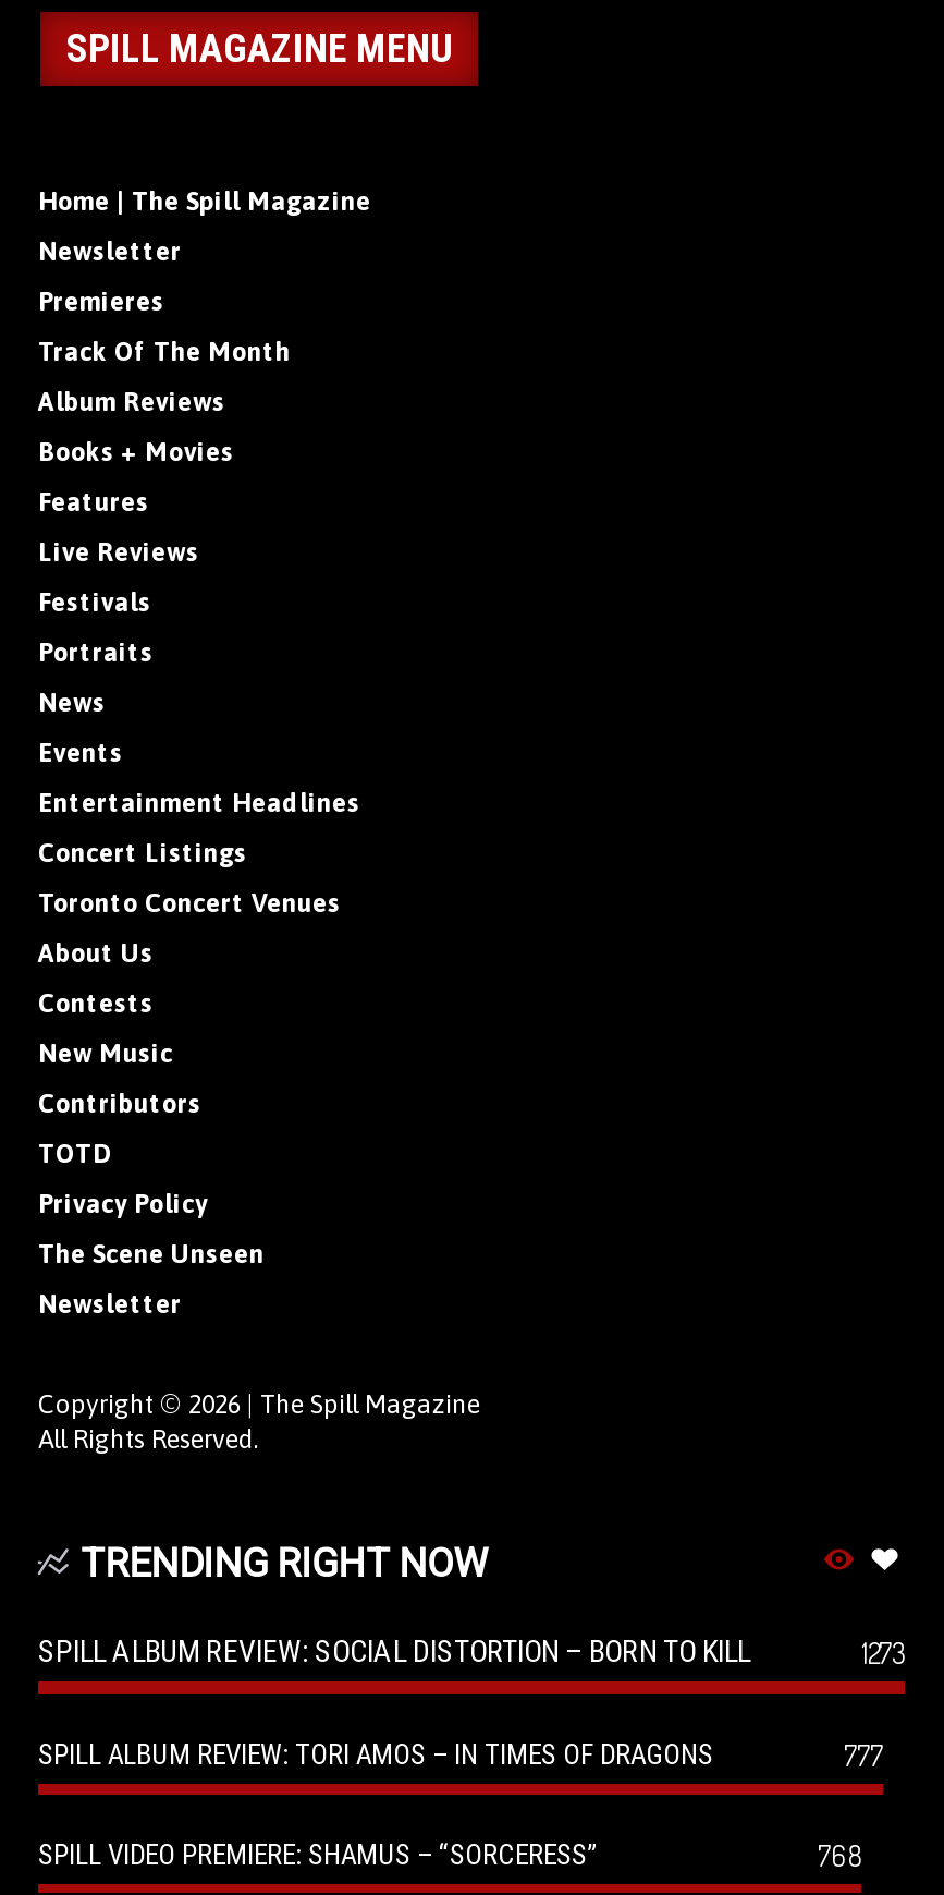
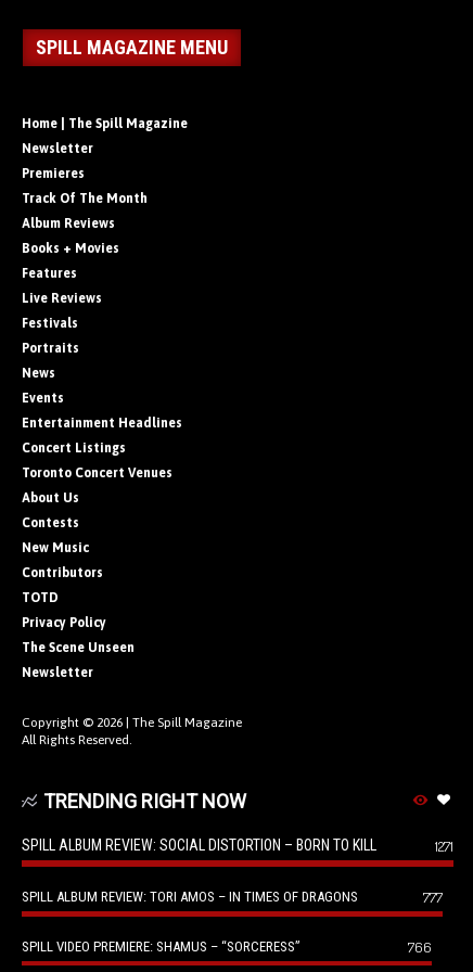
[861,1635,905,1670] 1273 -> [435,837,453,854] 1271
[818,1837,861,1872] 768 -> [408,938,432,955] 766

